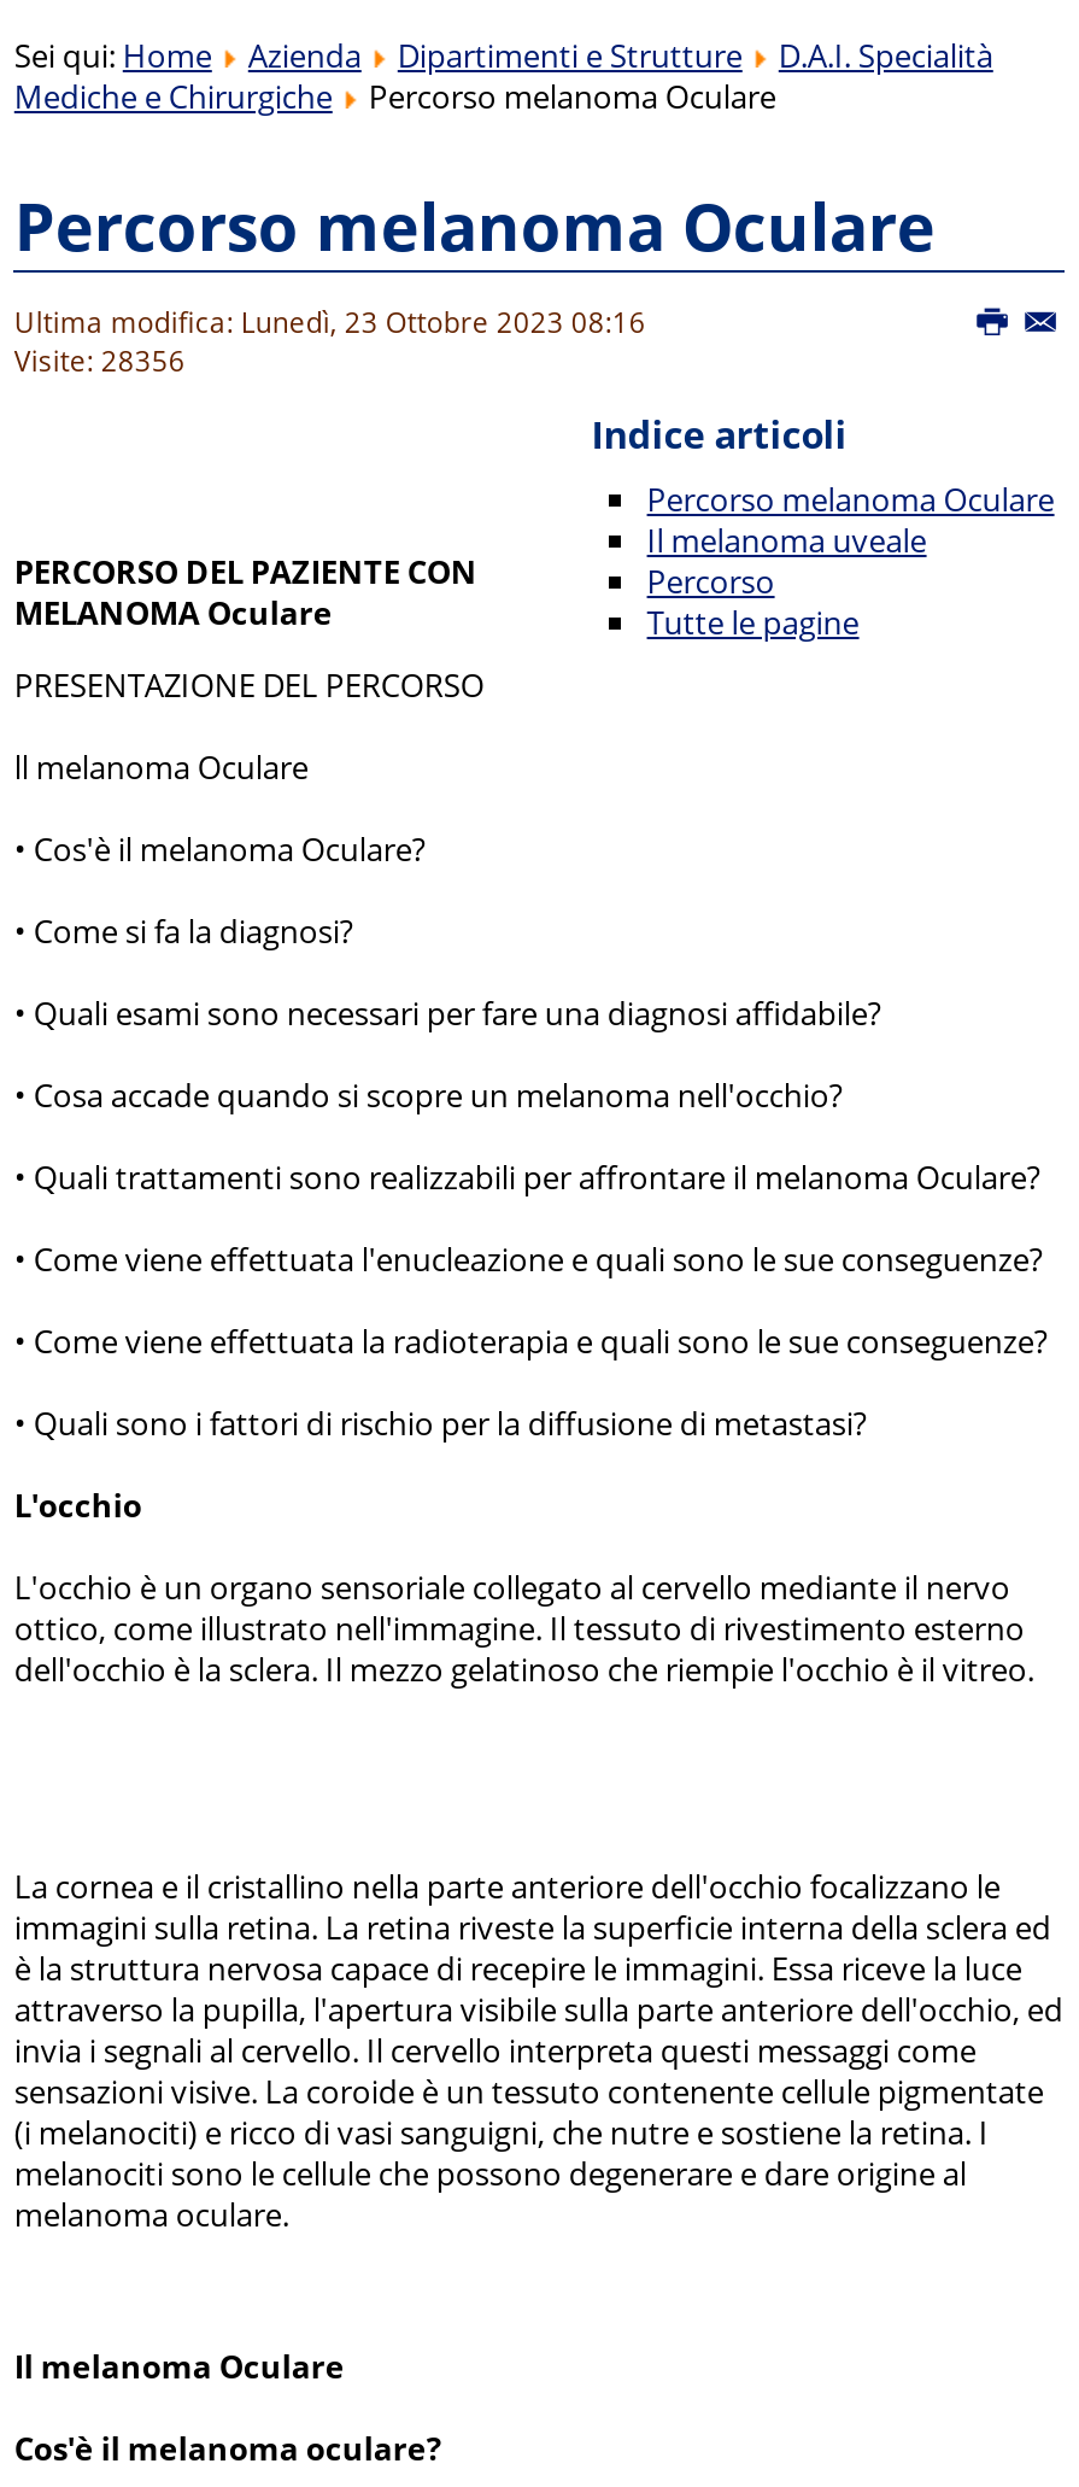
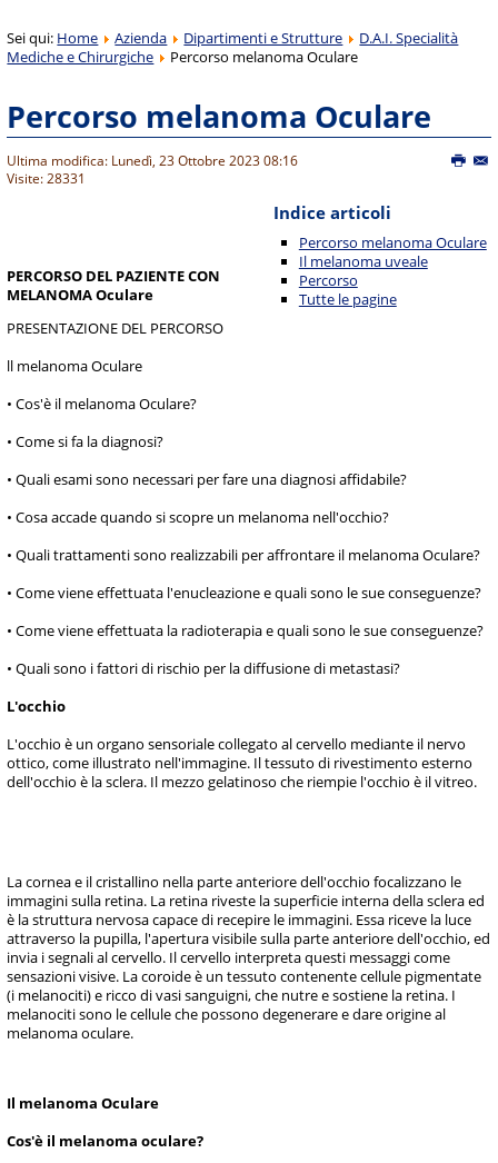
[14,344,185,380] Visite: 28356 -> [7,171,86,187] Visite: 28331

